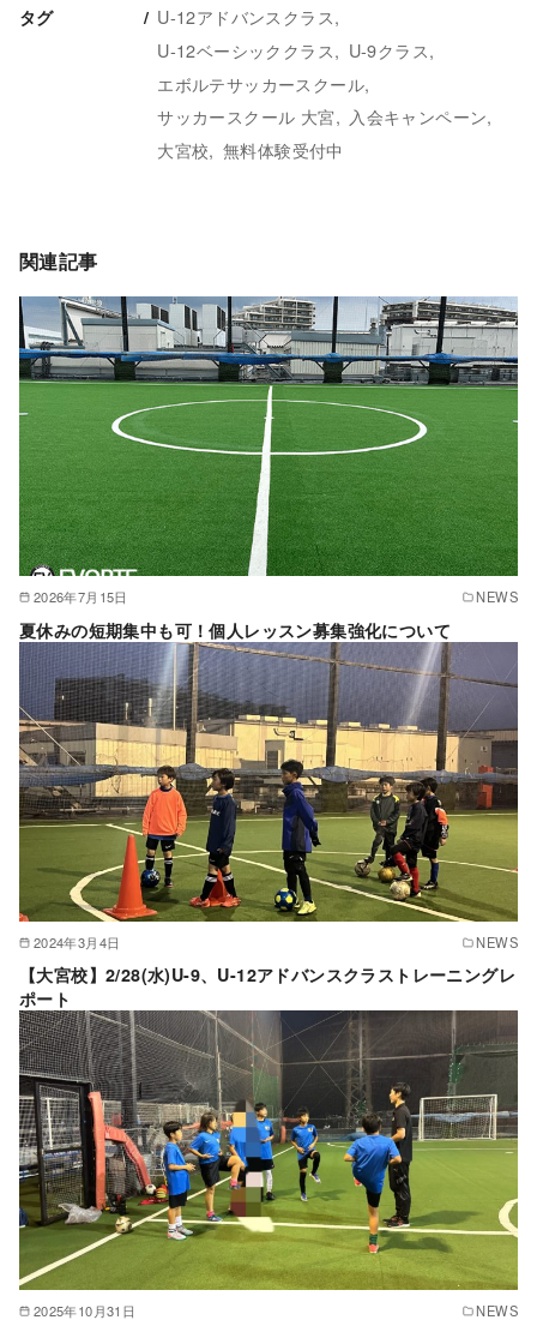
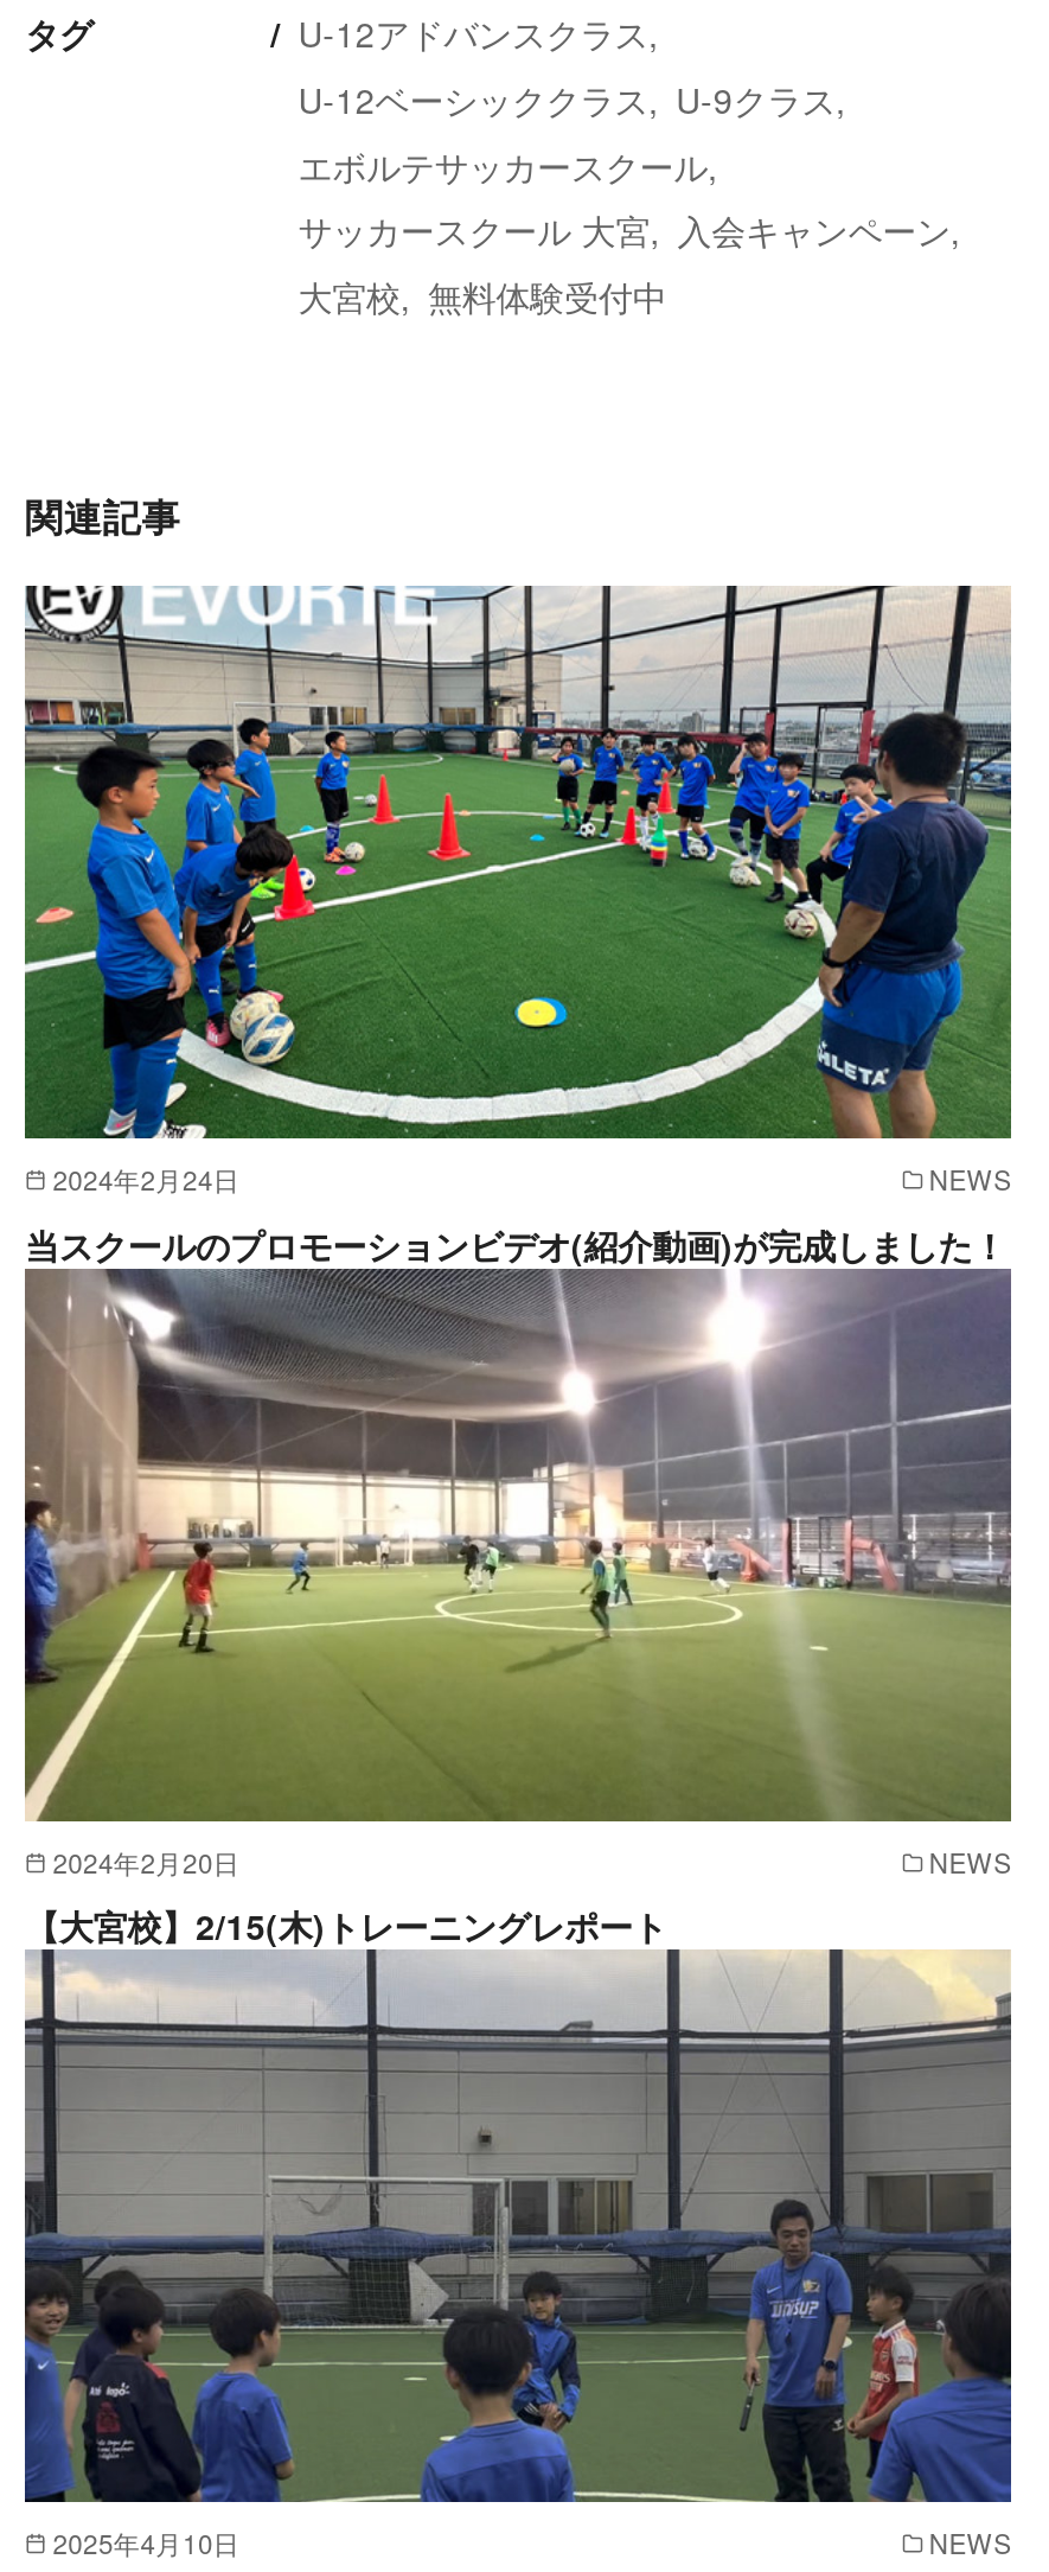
[18,295,518,606] [image] | 2026年7月15日 -> [23,583,1011,1199] [image] | 2024年2月24日
[19,618,451,642] 夏休みの短期集中も可！個人レッスン募集強化について -> [25,1220,1006,1268] 当スクールのプロモーションビデオ(紹介動画)が完成しました！
[18,650,518,951] [image] | 2024年3月4日 -> [25,1285,1011,1879] [image] | 2024年2月20日
[19,962,515,1010] 【大宮校】2/28(水)U-9、U-12アドバンスクラストレーニングレ | ポート -> [25,1901,667,1949] 【大宮校】2/15(木)トレーニングレポート
[19,1009,519,1320] [image] | 2025年10月31日 -> [25,1966,1013,2561] [image] | 2025年4月10日

